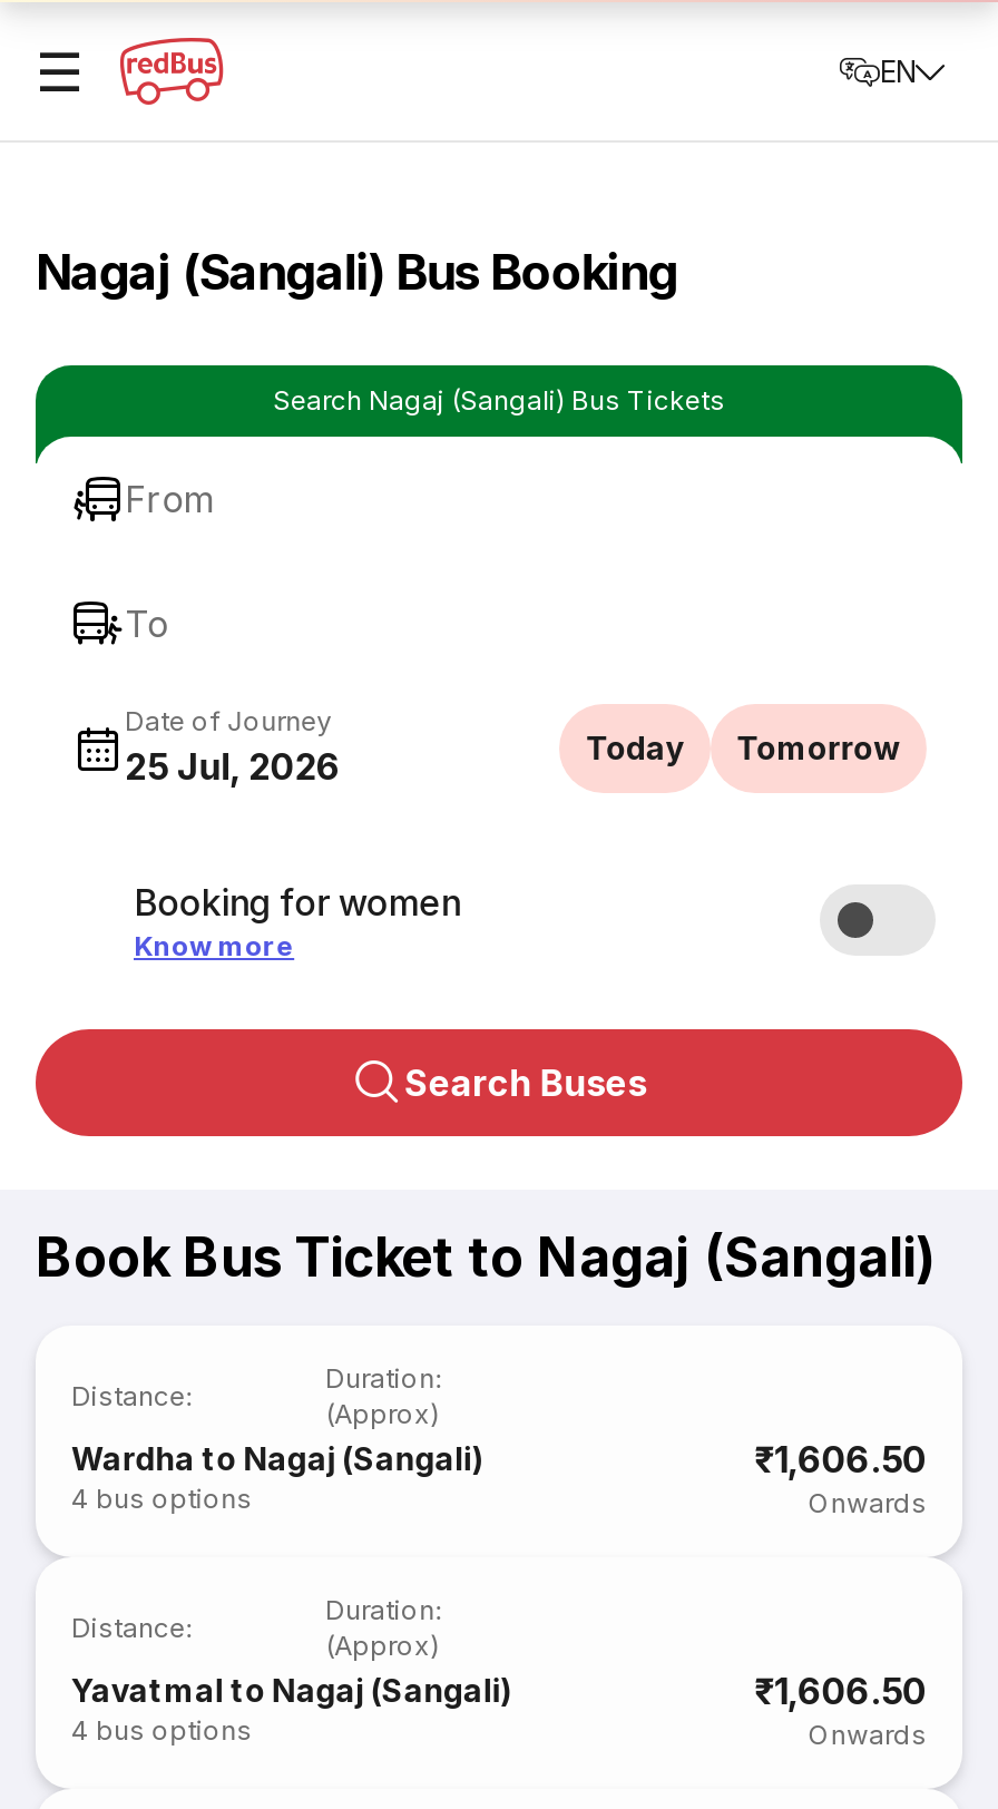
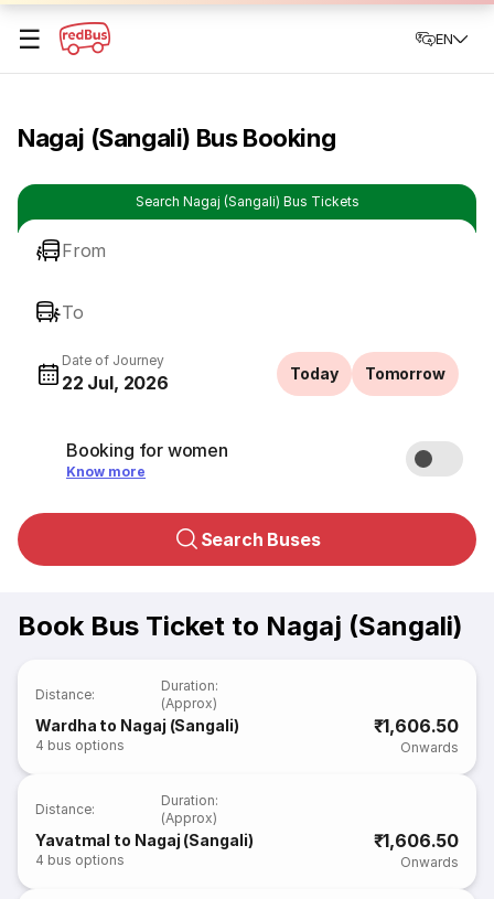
[125,744,340,789] 25 Jul, 2026 -> [62,372,168,394] 22 Jul, 2026

